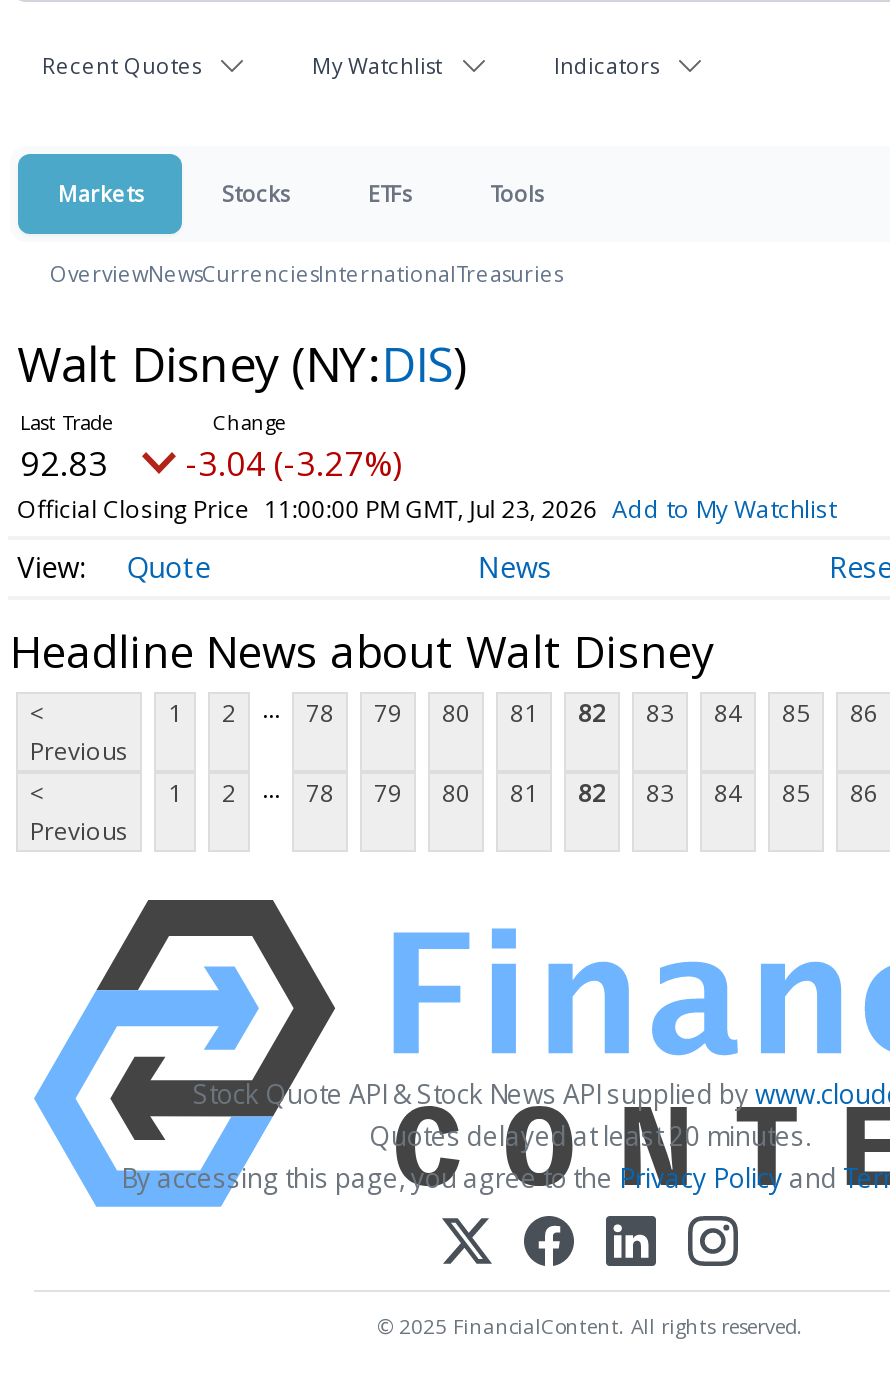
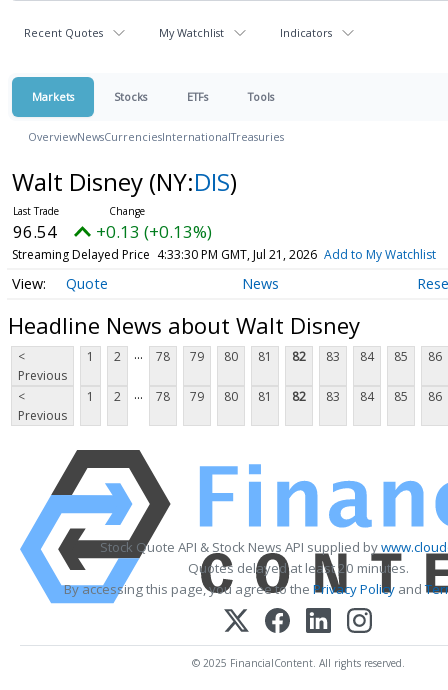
[20,440,108,486] 92.83 -> [13,220,57,243] 96.54
[186,440,402,486] -3.04 (-3.27%) -> [96,220,212,243] +0.13 (+0.13%)
[17,492,836,526] Official Closing Price 11:00:00 PM GMT, Jul 23, 2026 Add to My Watchlist -> [12,246,436,263] Streaming Delayed Price 4:33:30 PM GMT, Jul 21, 2026 Add to My Watchlist

